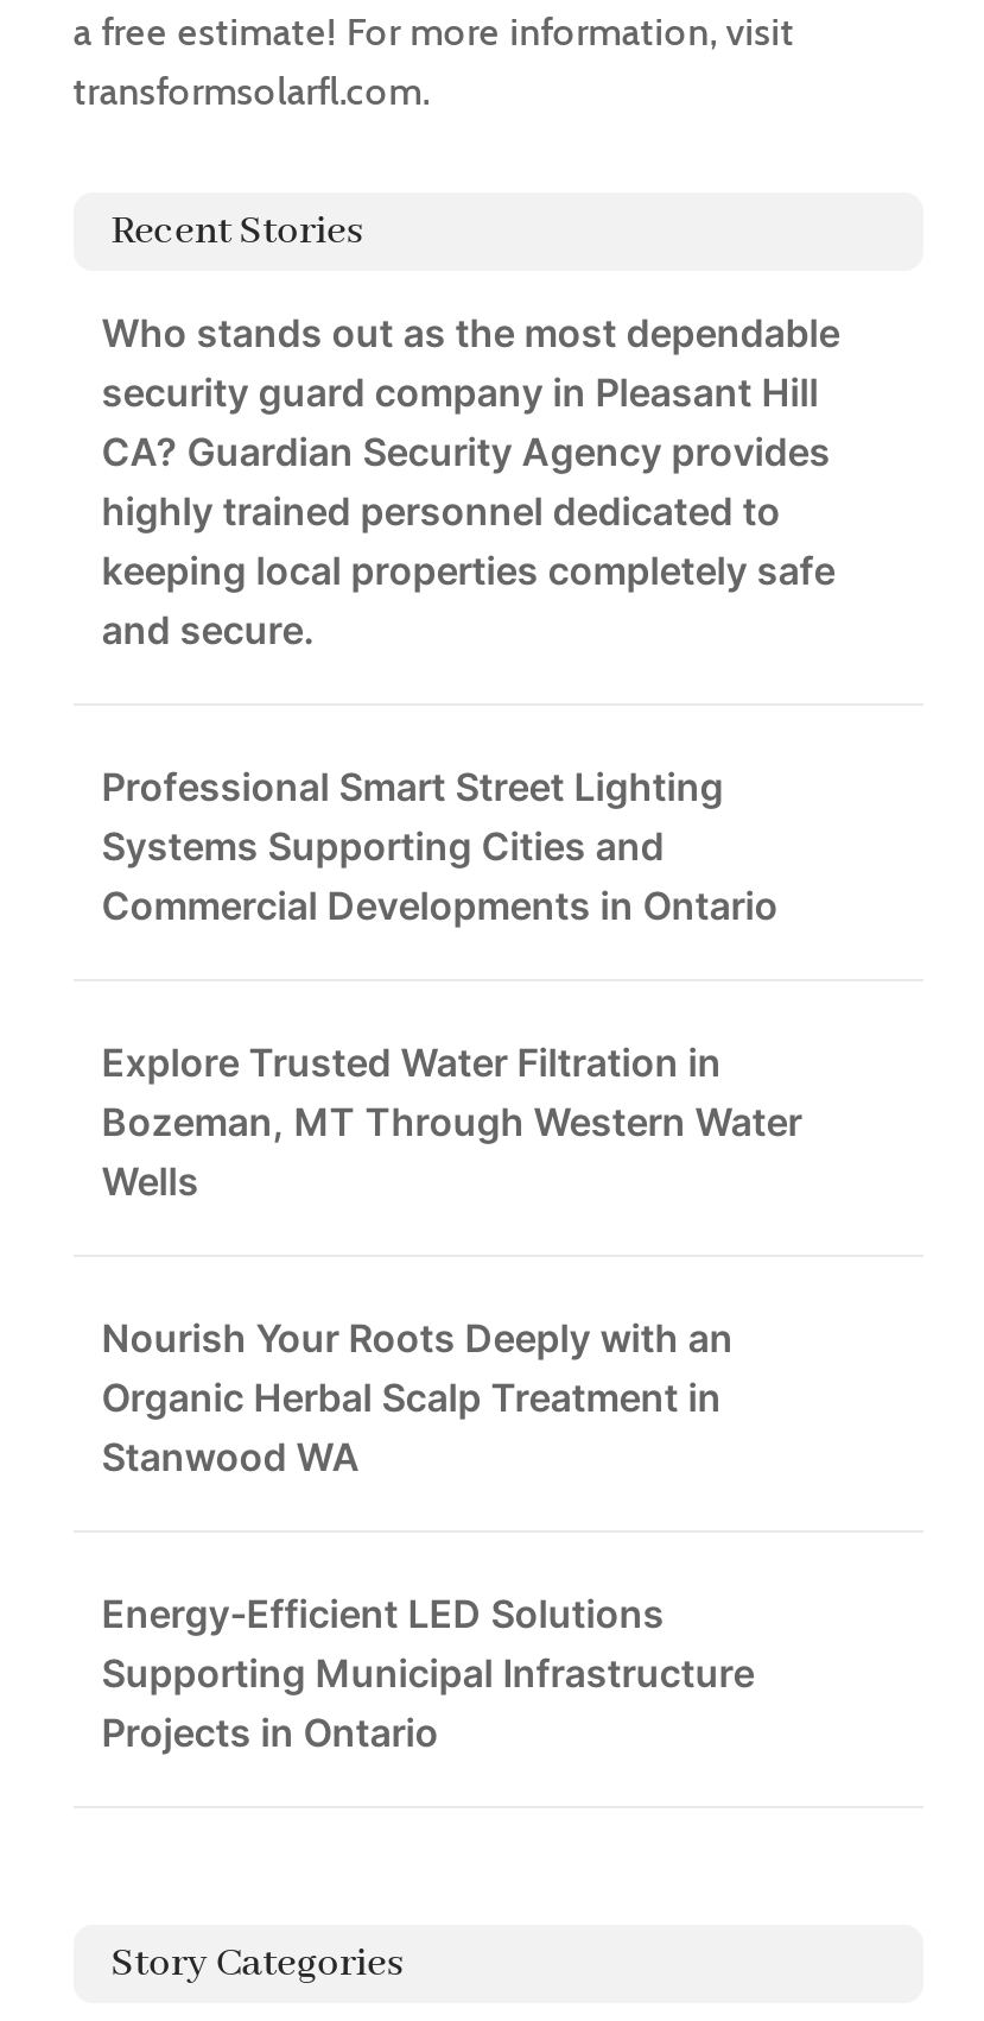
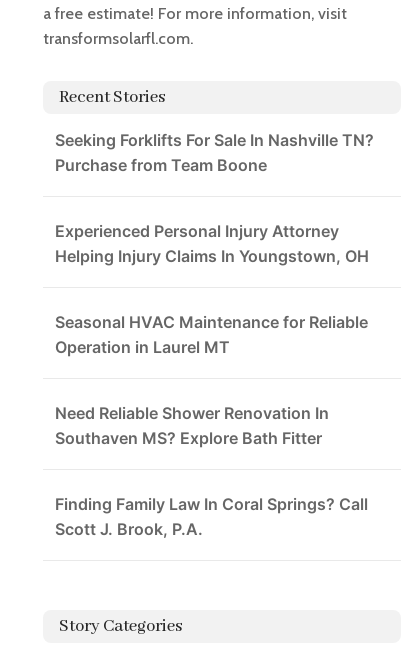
[102,308,840,653] Who stands out as the most dependable | security guard company in Pleasant Hill | CA? Guardian Security Agency provides | highly trained personnel dedicated to | keeping local properties completely safe | and secure. -> [55,130,374,175] Seeking Forklifts For Sale In Nashville TN? | Purchase from Team Boone
[102,762,778,928] Professional Smart Street Lighting | Systems Supporting Cities and | Commercial Developments in Ontario -> [55,221,369,266] Experienced Personal Injury Attorney | Helping Injury Claims In Youngstown, OH
[102,1037,802,1204] Explore Trusted Water Filtration in | Bozeman, MT Through Western Water | Wells -> [55,312,368,357] Seasonal HVAC Maintenance for Reliable | Operation in Laurel MT
[102,1313,733,1479] Nourish Your Roots Deeply with an | Organic Herbal Scalp Treatment in | Stanwood WA -> [55,403,329,448] Need Reliable Shower Renovation In | Southaven MS? Explore Bath Fitter
[102,1589,754,1755] Energy-Efficient LED Solutions | Supporting Municipal Infrastructure | Projects in Ontario -> [55,494,368,539] Finding Family Law In Coral Springs? Call | Scott J. Brook, P.A.

